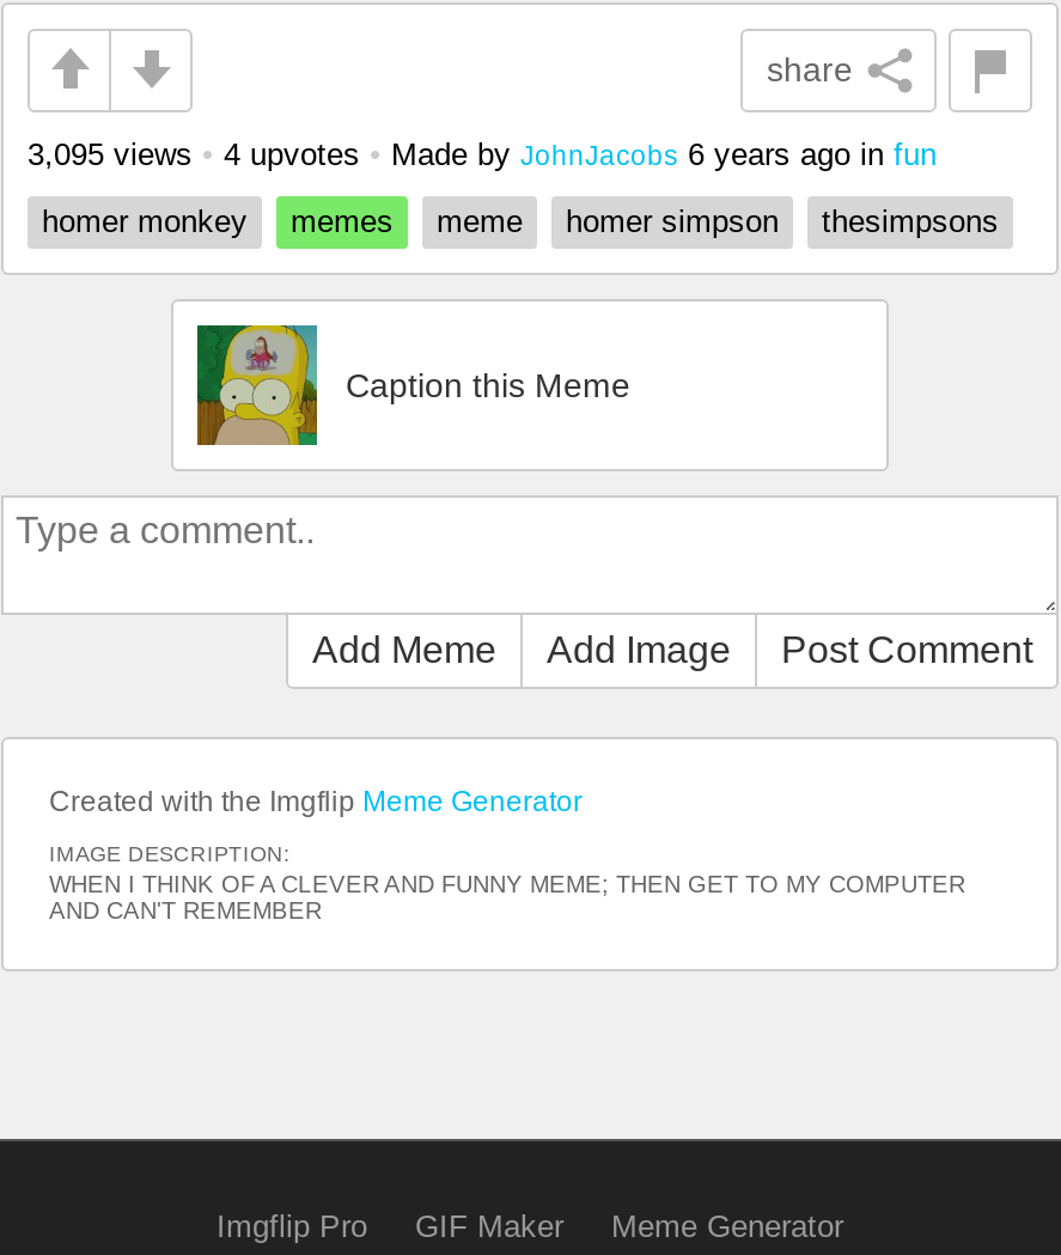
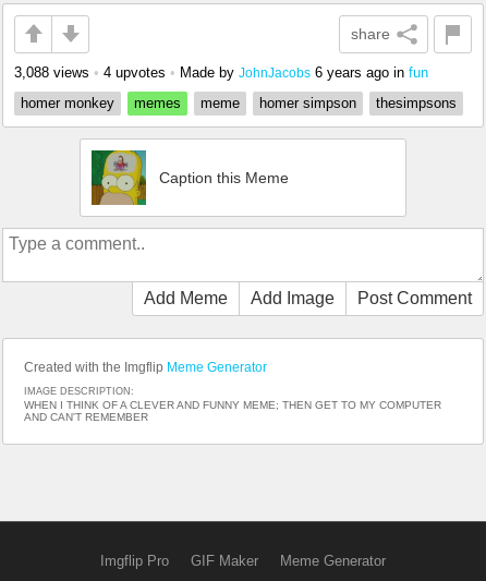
[28,136,937,172] 3,095 views • 4 upvotes • Made by JohnJacobs 6 years ago in fun -> [14,64,428,80] 3,088 views • 4 upvotes • Made by JohnJacobs 6 years ago in fun

